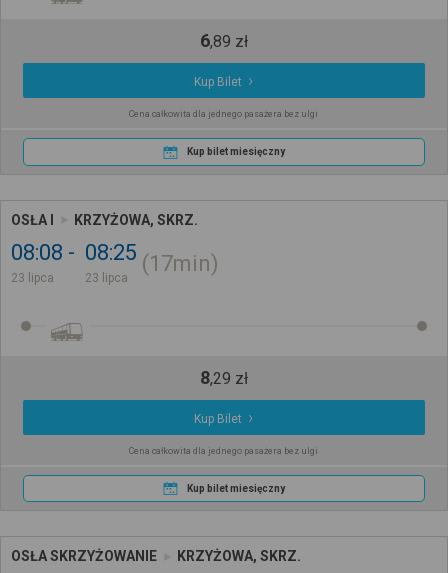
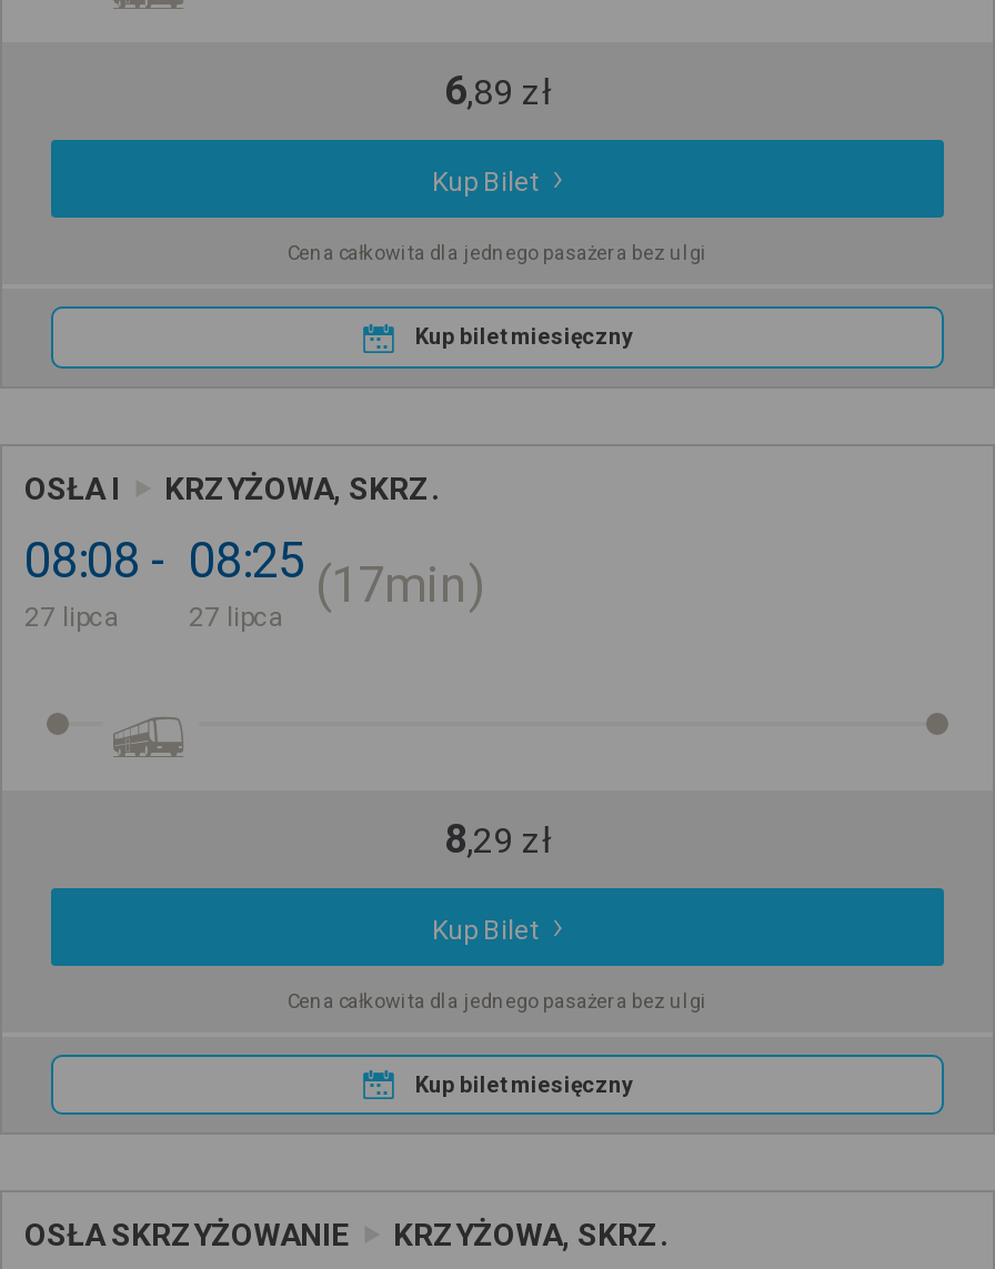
[11,271,54,285] 23 lipca -> [24,601,120,632] 27 lipca
[85,271,128,285] 23 lipca -> [189,601,284,632] 27 lipca

